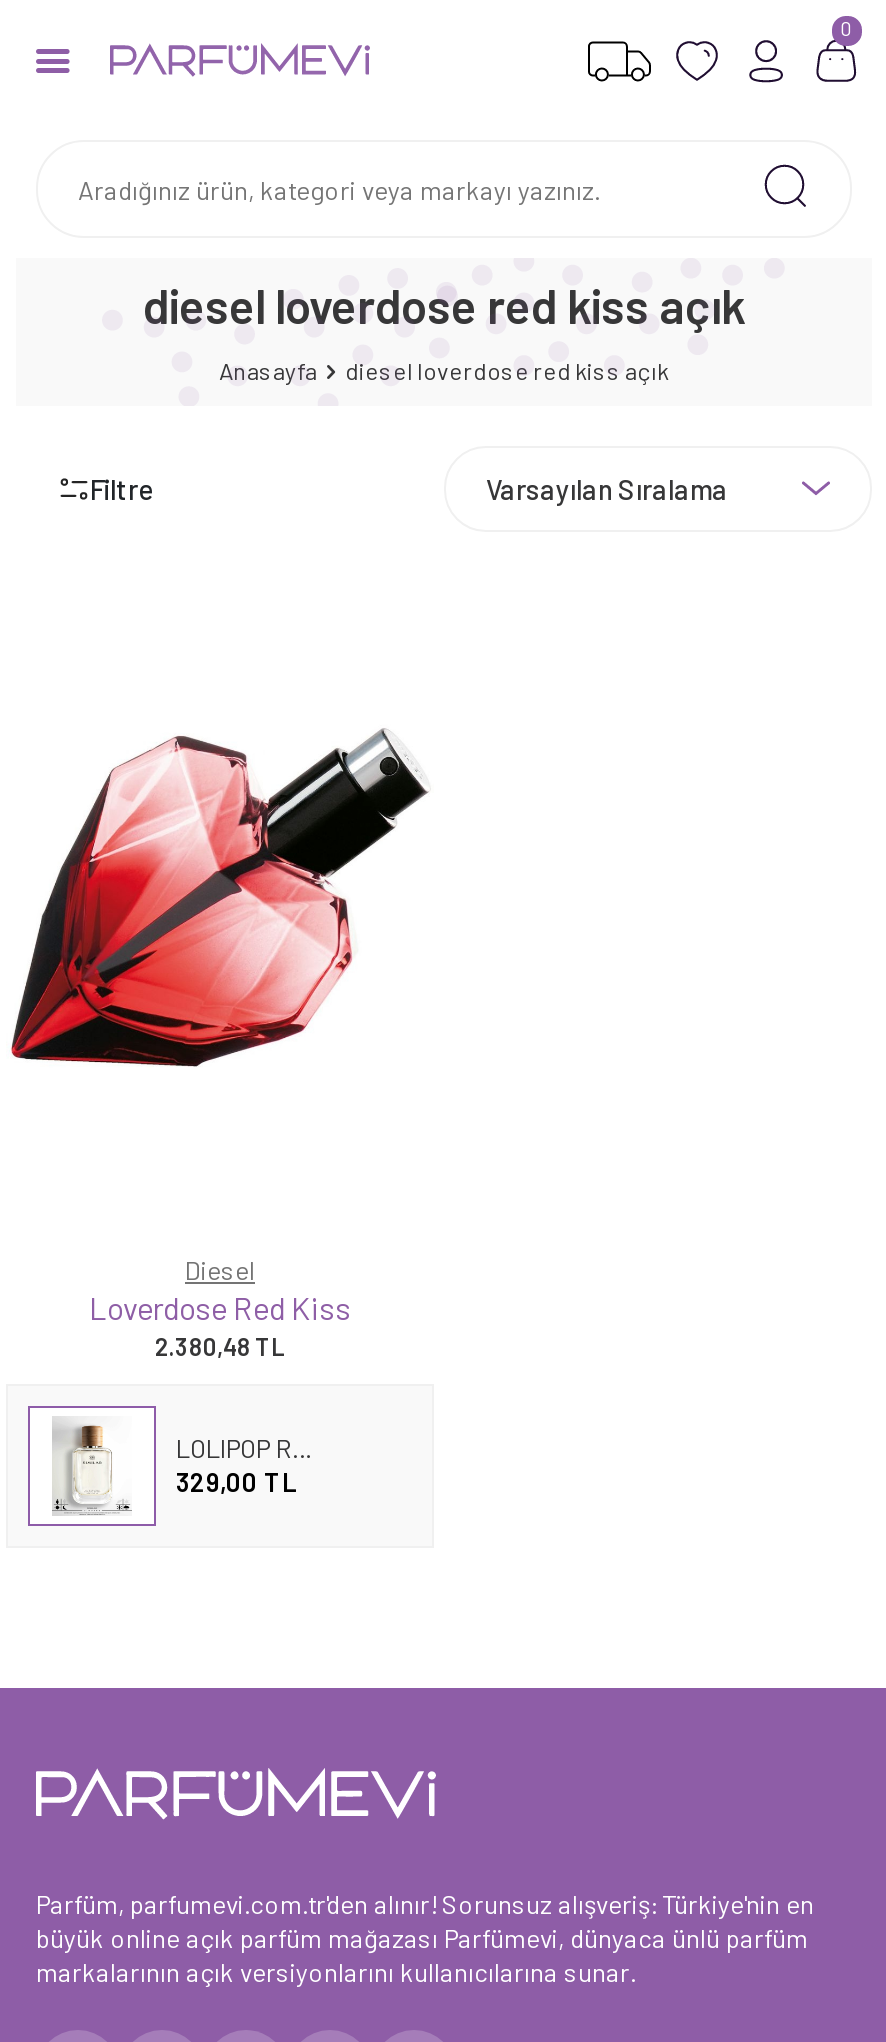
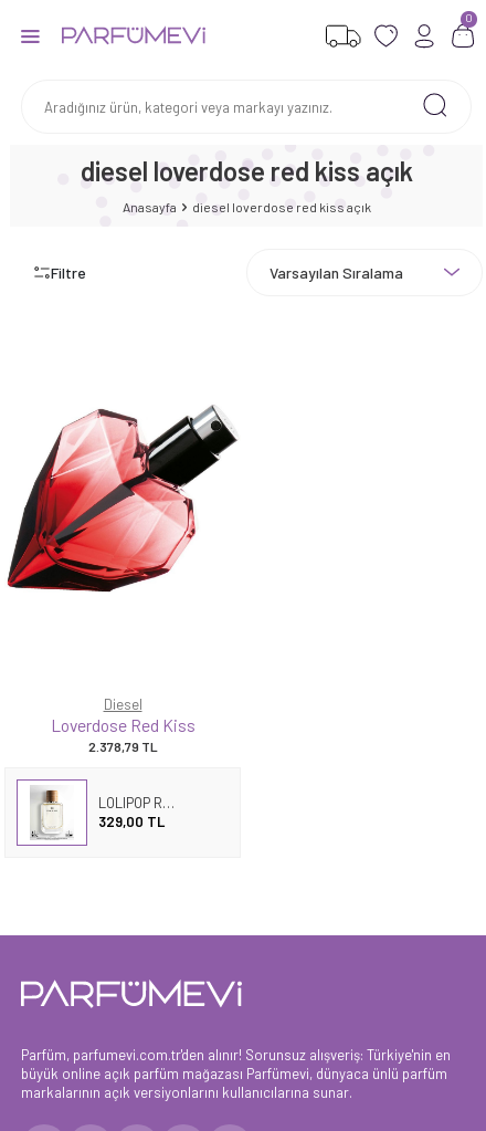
[155,1332,285,1360] 2.380,48 TL -> [88,739,157,754] 2.378,79 TL

